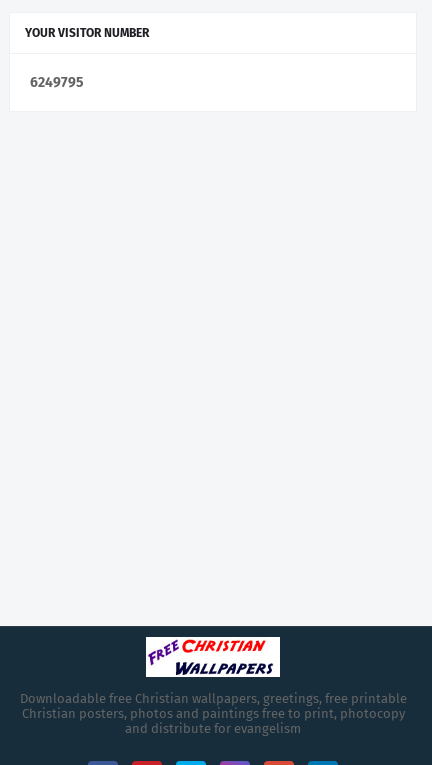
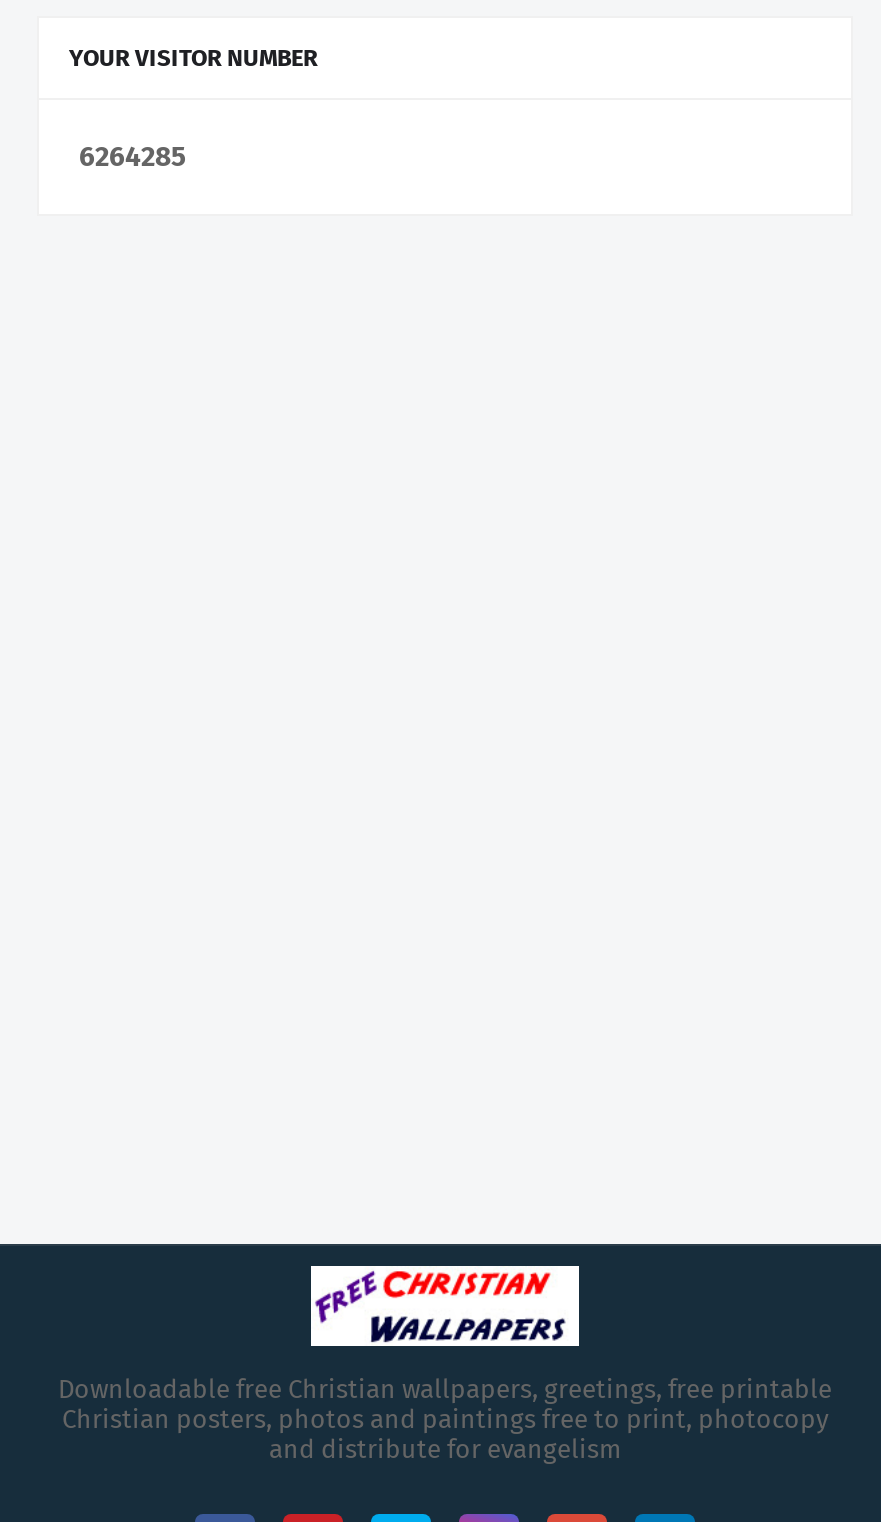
[30,74,84,91] 6249795 -> [79,141,187,175] 6264285

